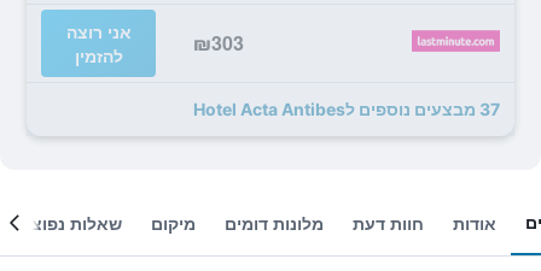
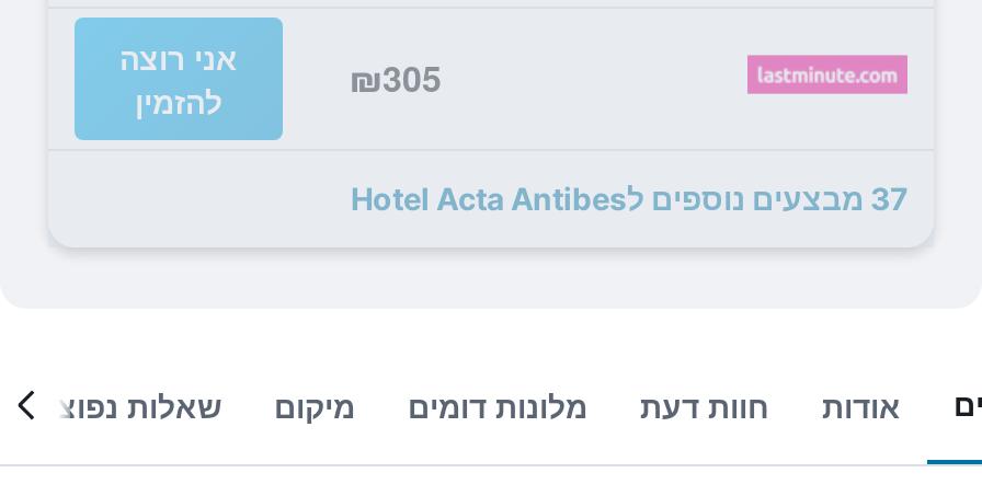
[193,29,243,57] ₪303 -> [350,53,442,103] ₪305

